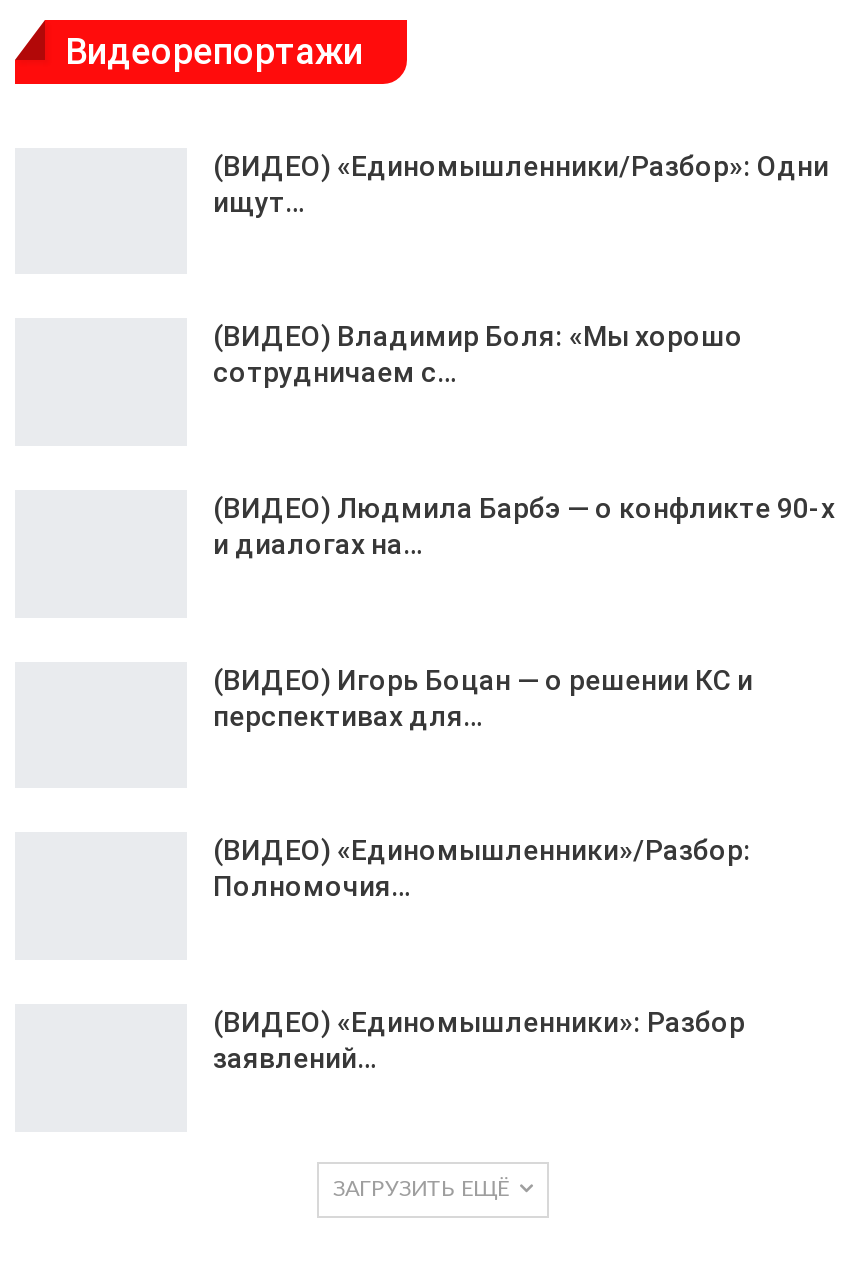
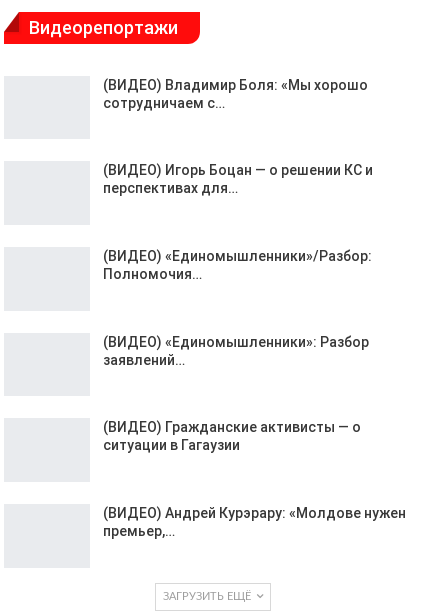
[213,150,829,218] (ВИДЕО) «Единомышленники/Разбор»: Одни | ищут… -> none
moved [213,321,743,389] -> [103,77,368,111]: (ВИДЕО) Владимир Боля: «Мы хорошо | сотрудничаем с…
[213,492,835,560] (ВИДЕО) Людмила Барбэ — о конфликте 90-х | и диалогах на… -> none
moved [213,663,753,1074] -> [103,162,373,368]: (ВИДЕО) Игорь Боцан — о решении КС и | перспективах для… | (ВИДЕО) «Единомышленники»/Разбор: | Полномочия… | (ВИДЕО) «Единомышленники»: Разбор | заявлений…
none -> [103,419,361,453] (ВИДЕО) Гражданские активисты — о | ситуации в Гагаузии
none -> [103,505,406,539] (ВИДЕО) Андрей Курэрару: «Молдове нужен | премьер,…

